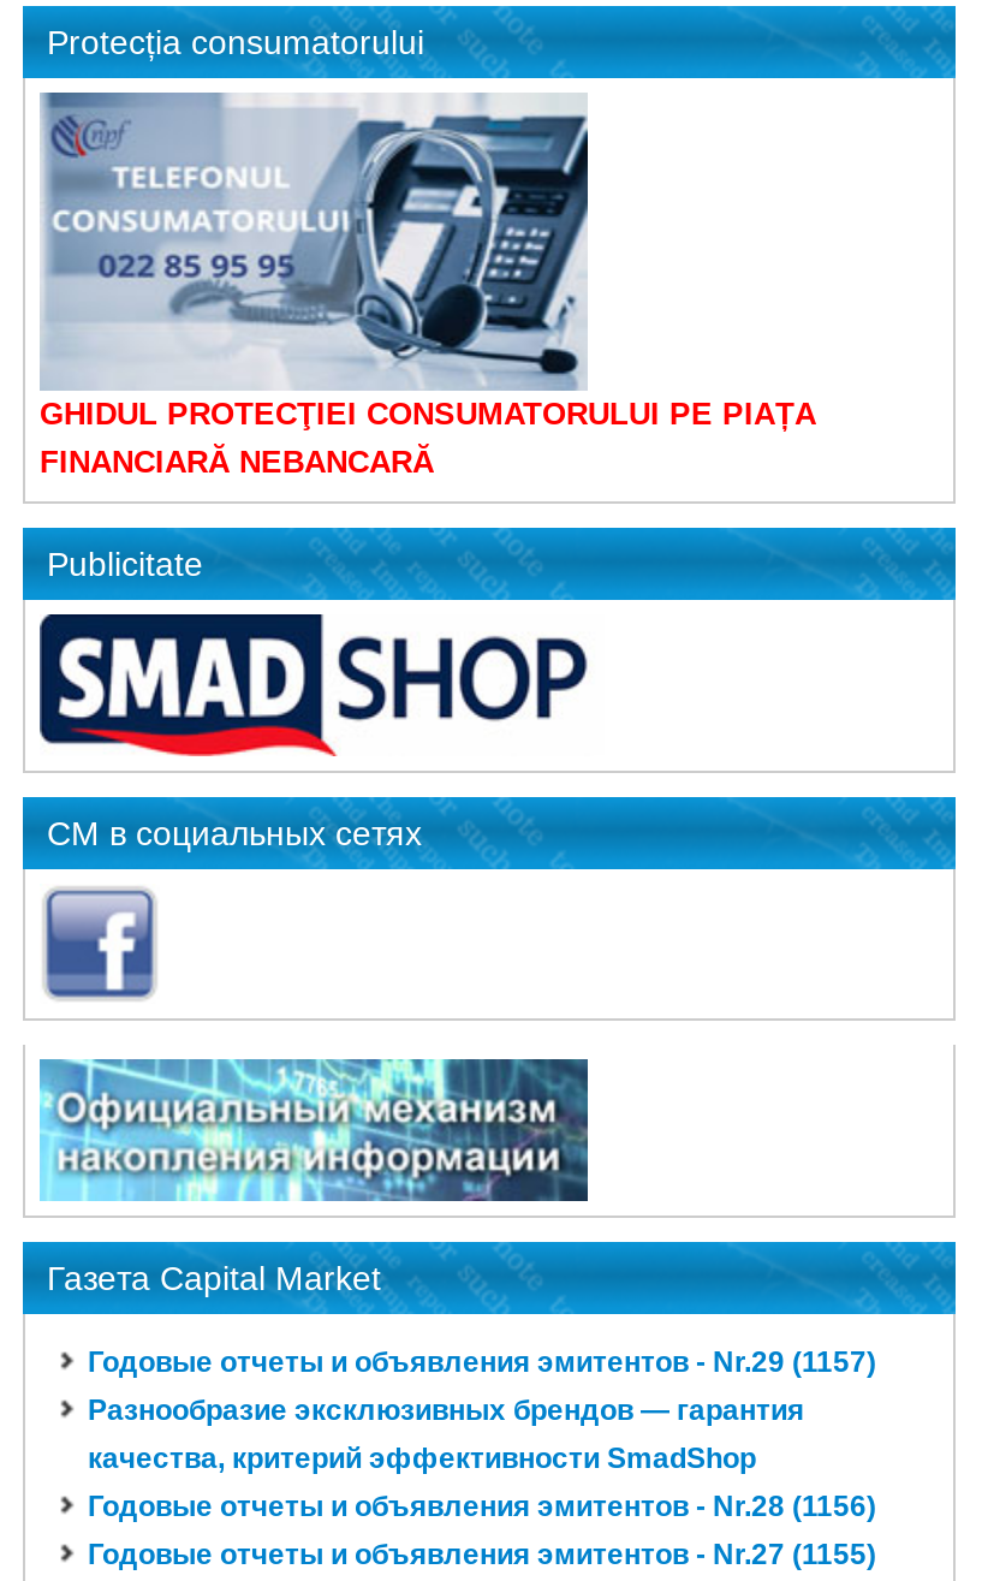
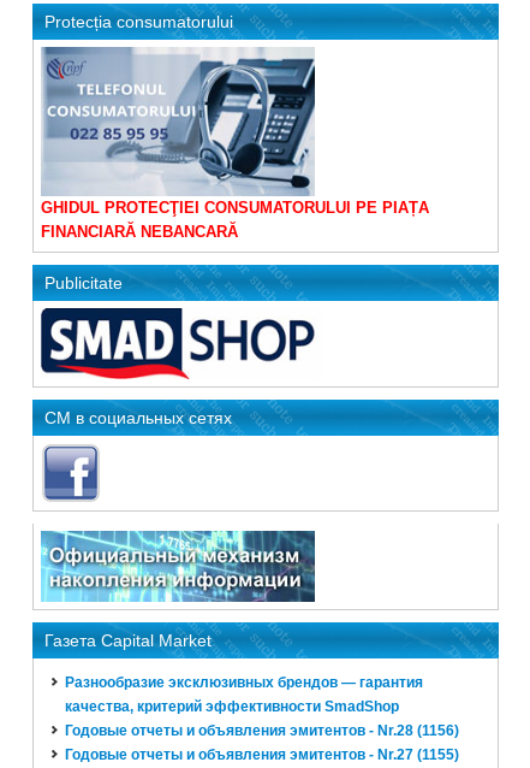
[88,1346,876,1380] Годовые отчеты и объявления эмитентов - Nr.29 (1157) -> none

